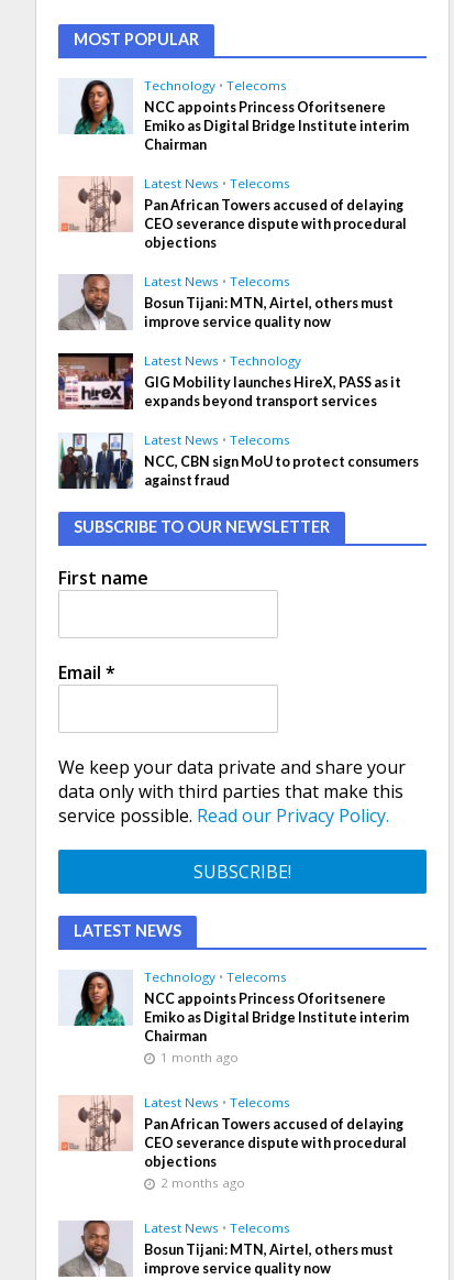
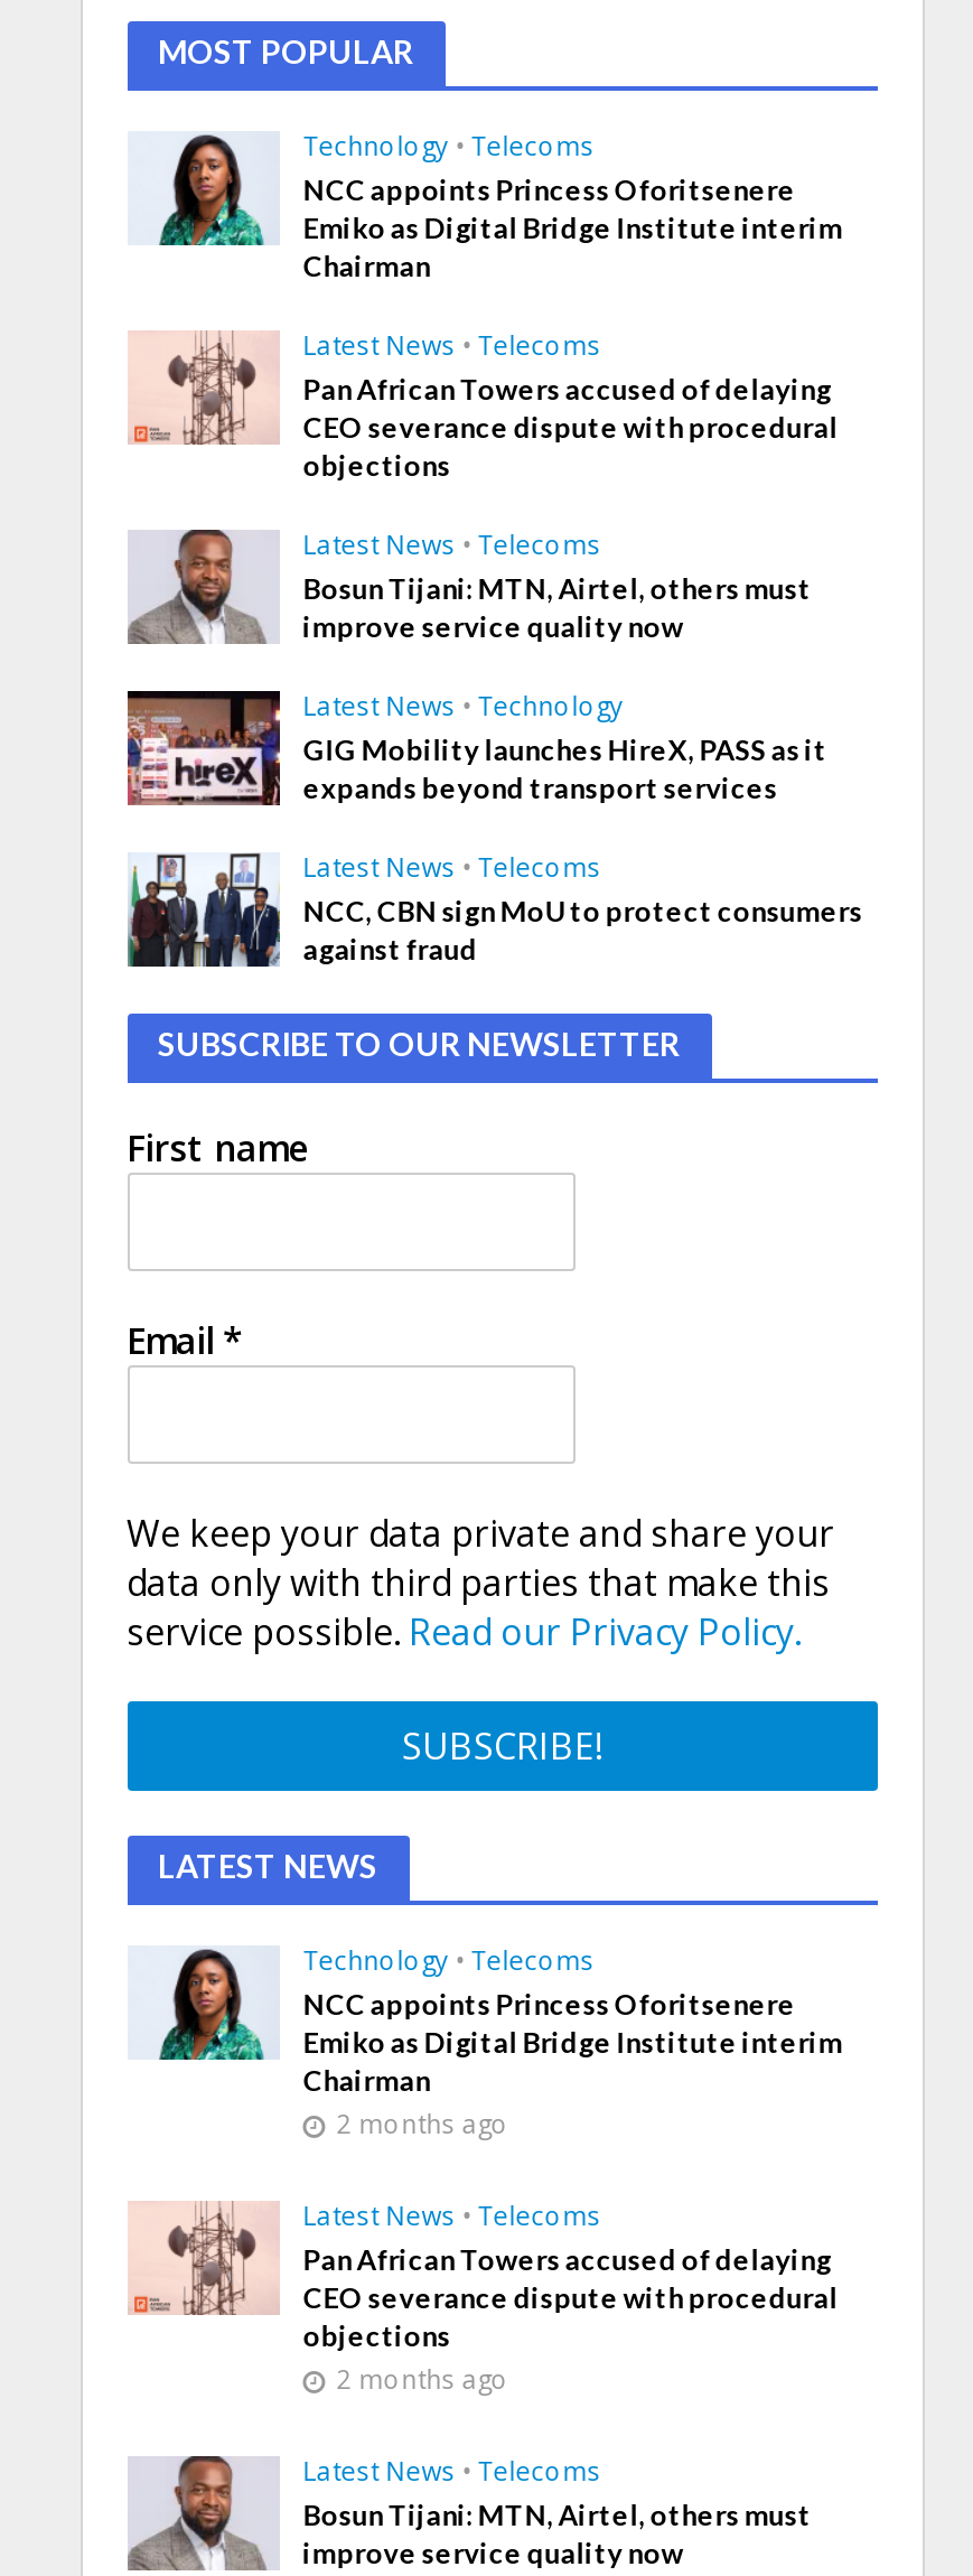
[161,1049,239,1066] 1 month ago -> [336,2106,509,2140] 2 months ago

